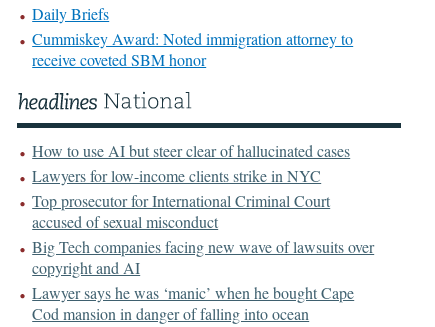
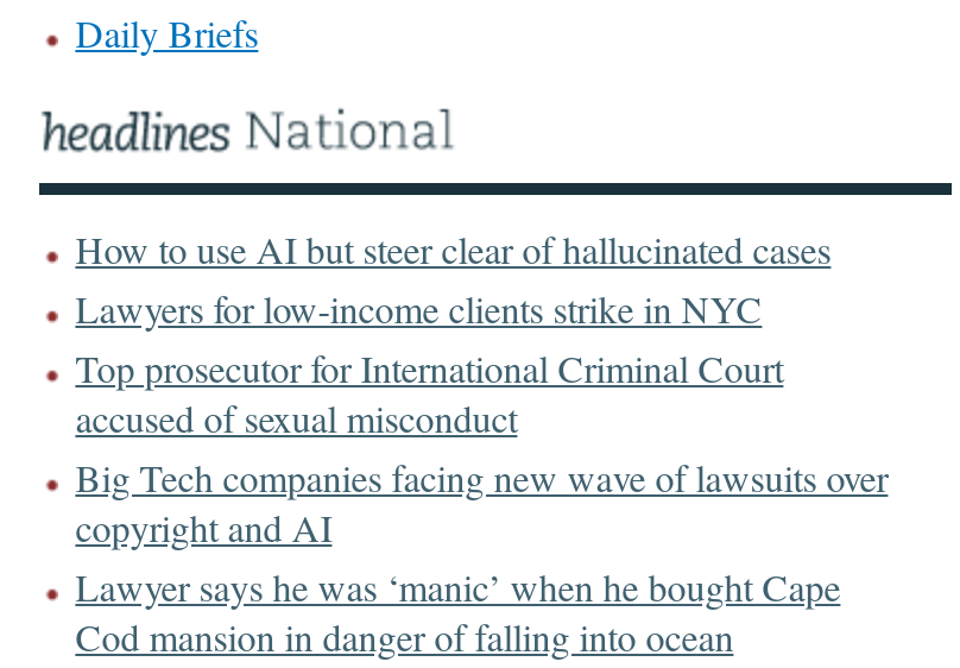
[32,28,353,70] Cummiskey Award: Noted immigration attorney to | receive coveted SBM honor -> none

